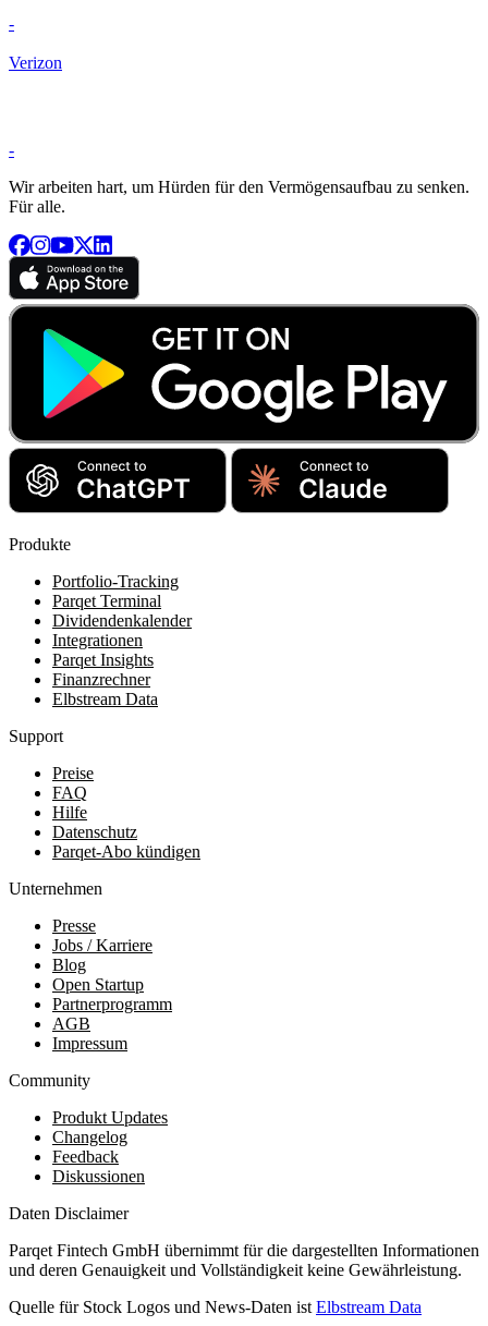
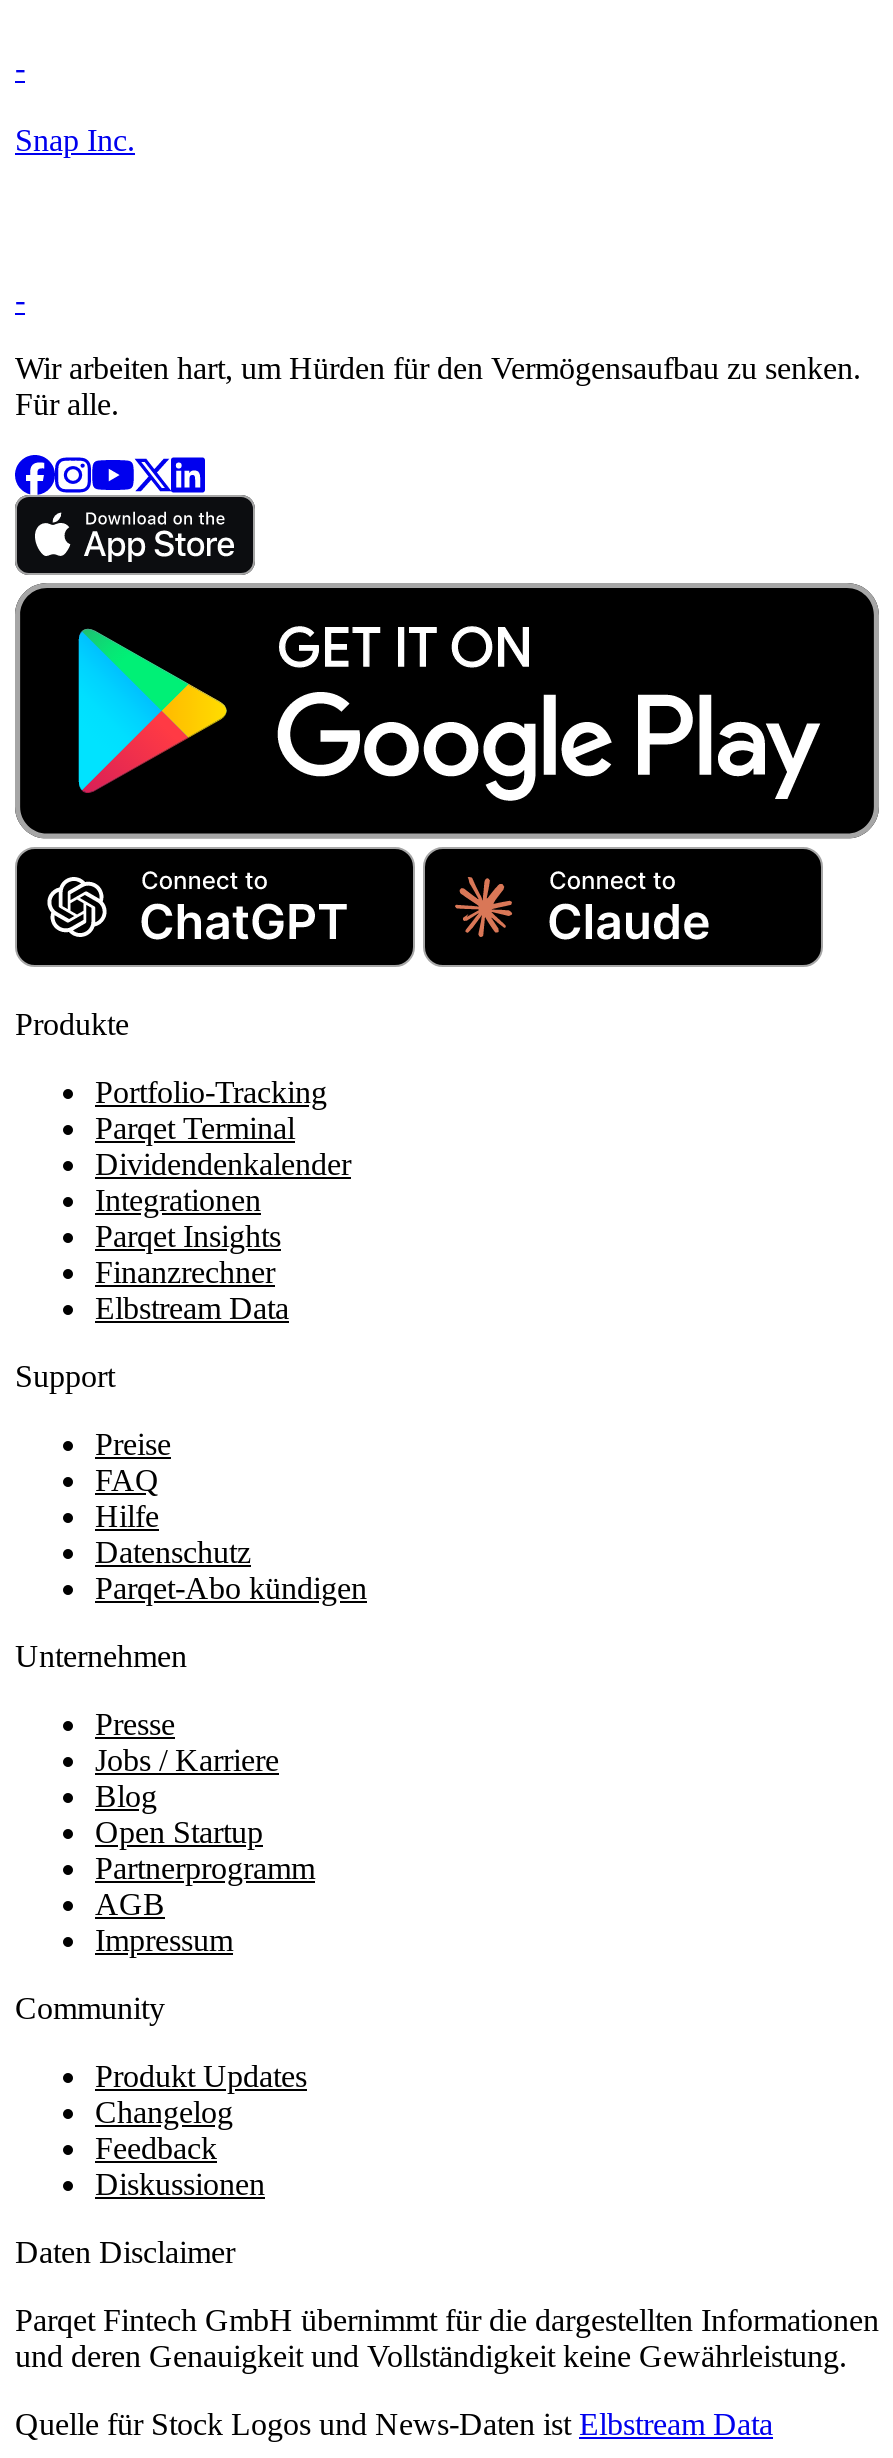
[9,53,62,72] Verizon -> [15,123,135,157] Snap Inc.

